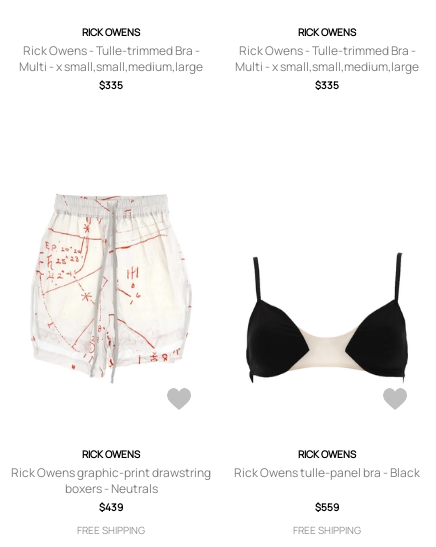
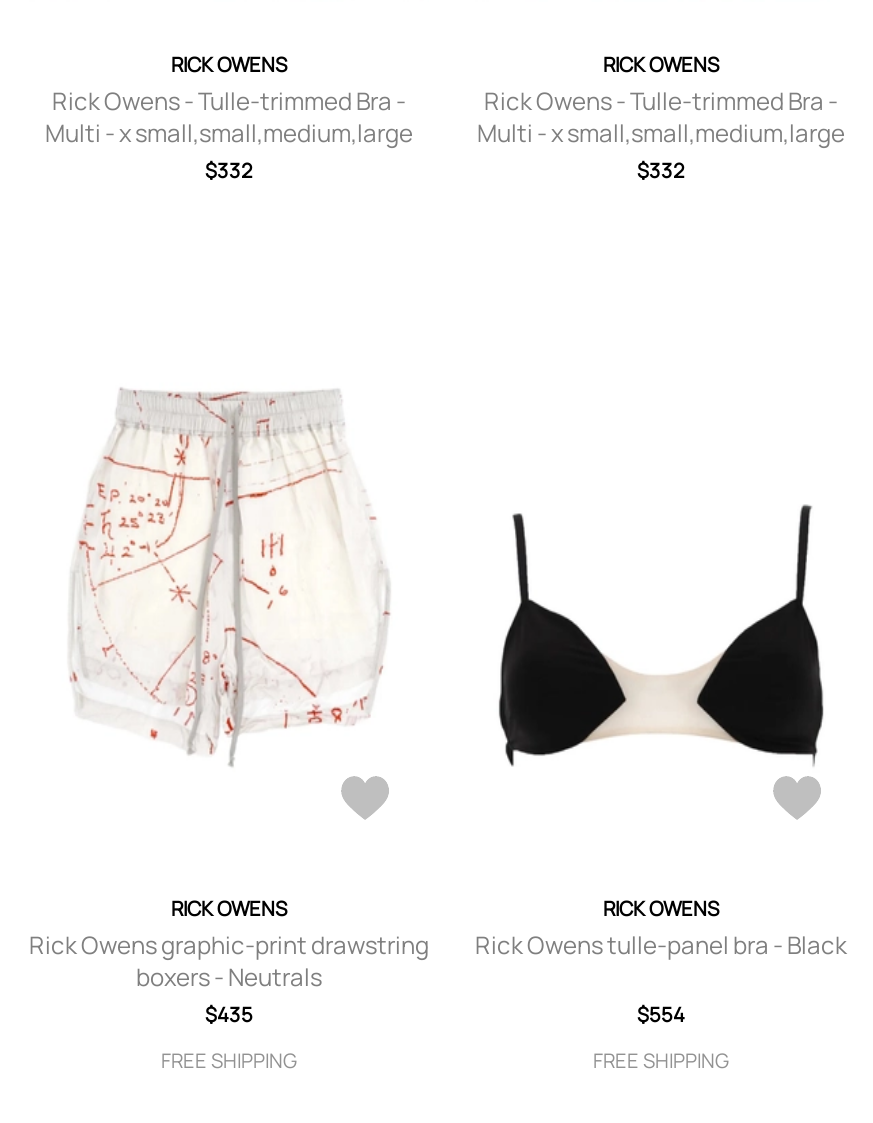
[99,78,123,92] $335 -> [205,156,253,184] $332
[315,78,339,92] $335 -> [637,156,685,184] $332
[99,500,123,514] $439 -> [205,1000,253,1028] $435
[315,500,339,514] $559 -> [637,1000,685,1028] $554

